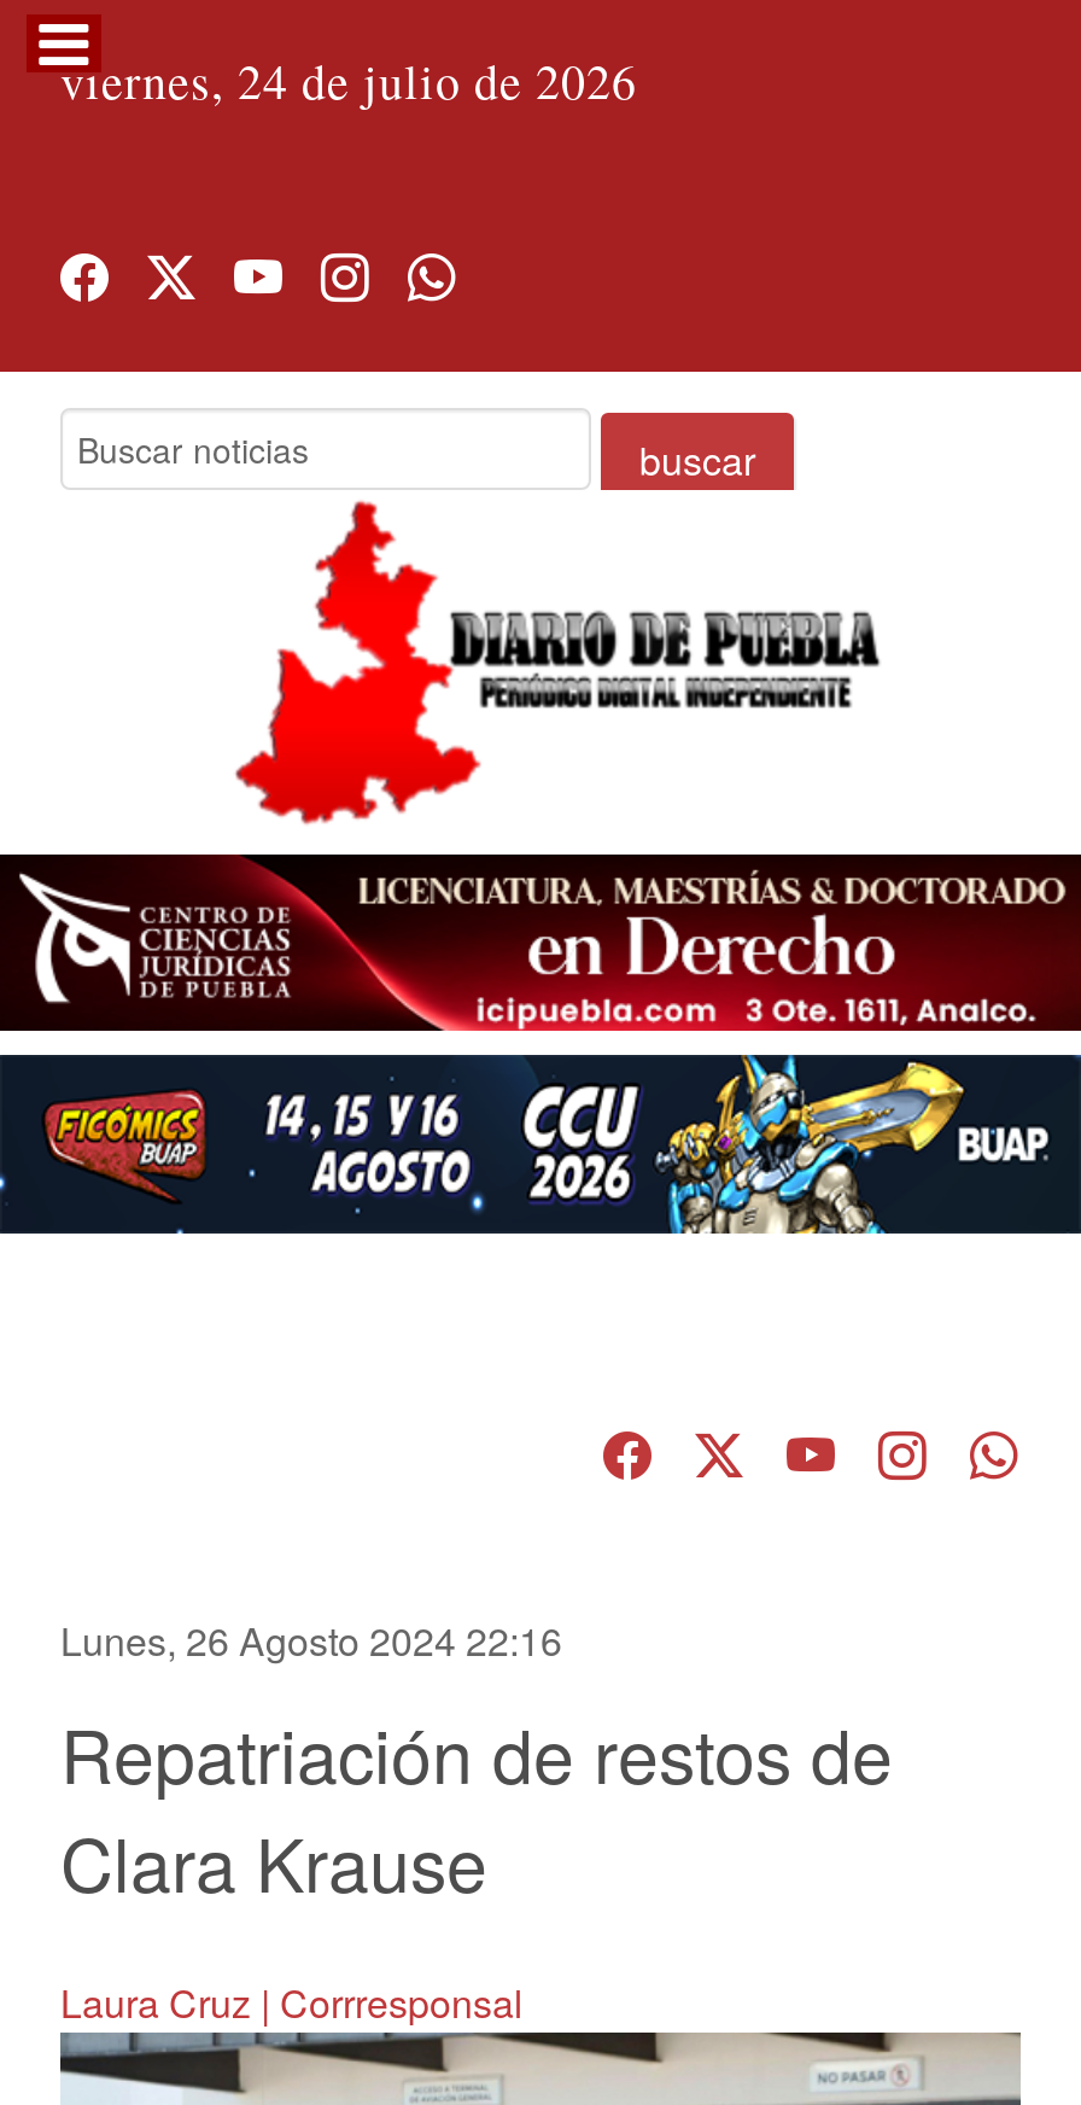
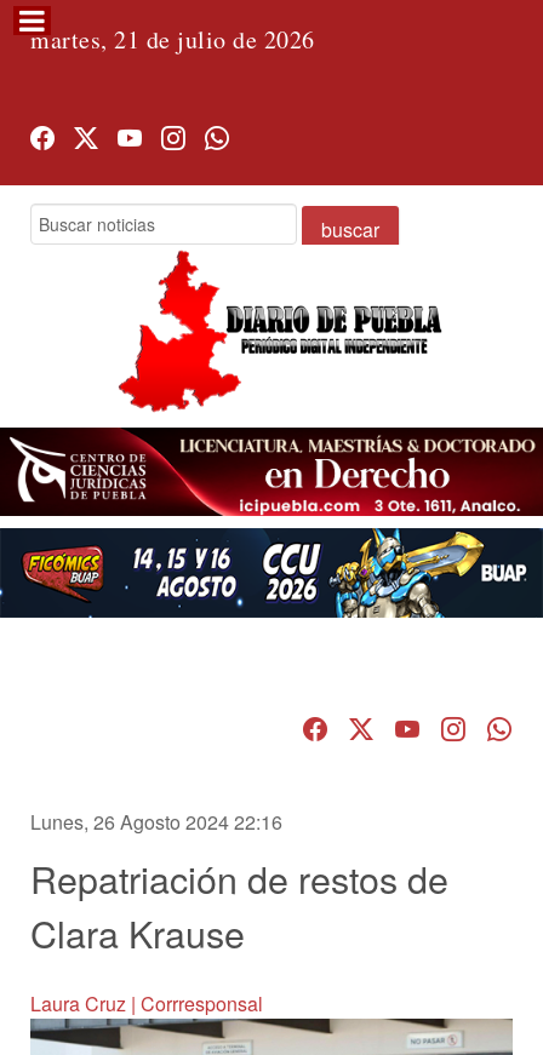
[60,48,637,113] viernes, 24 de julio de 2026 -> [30,23,315,56] martes, 21 de julio de 2026

